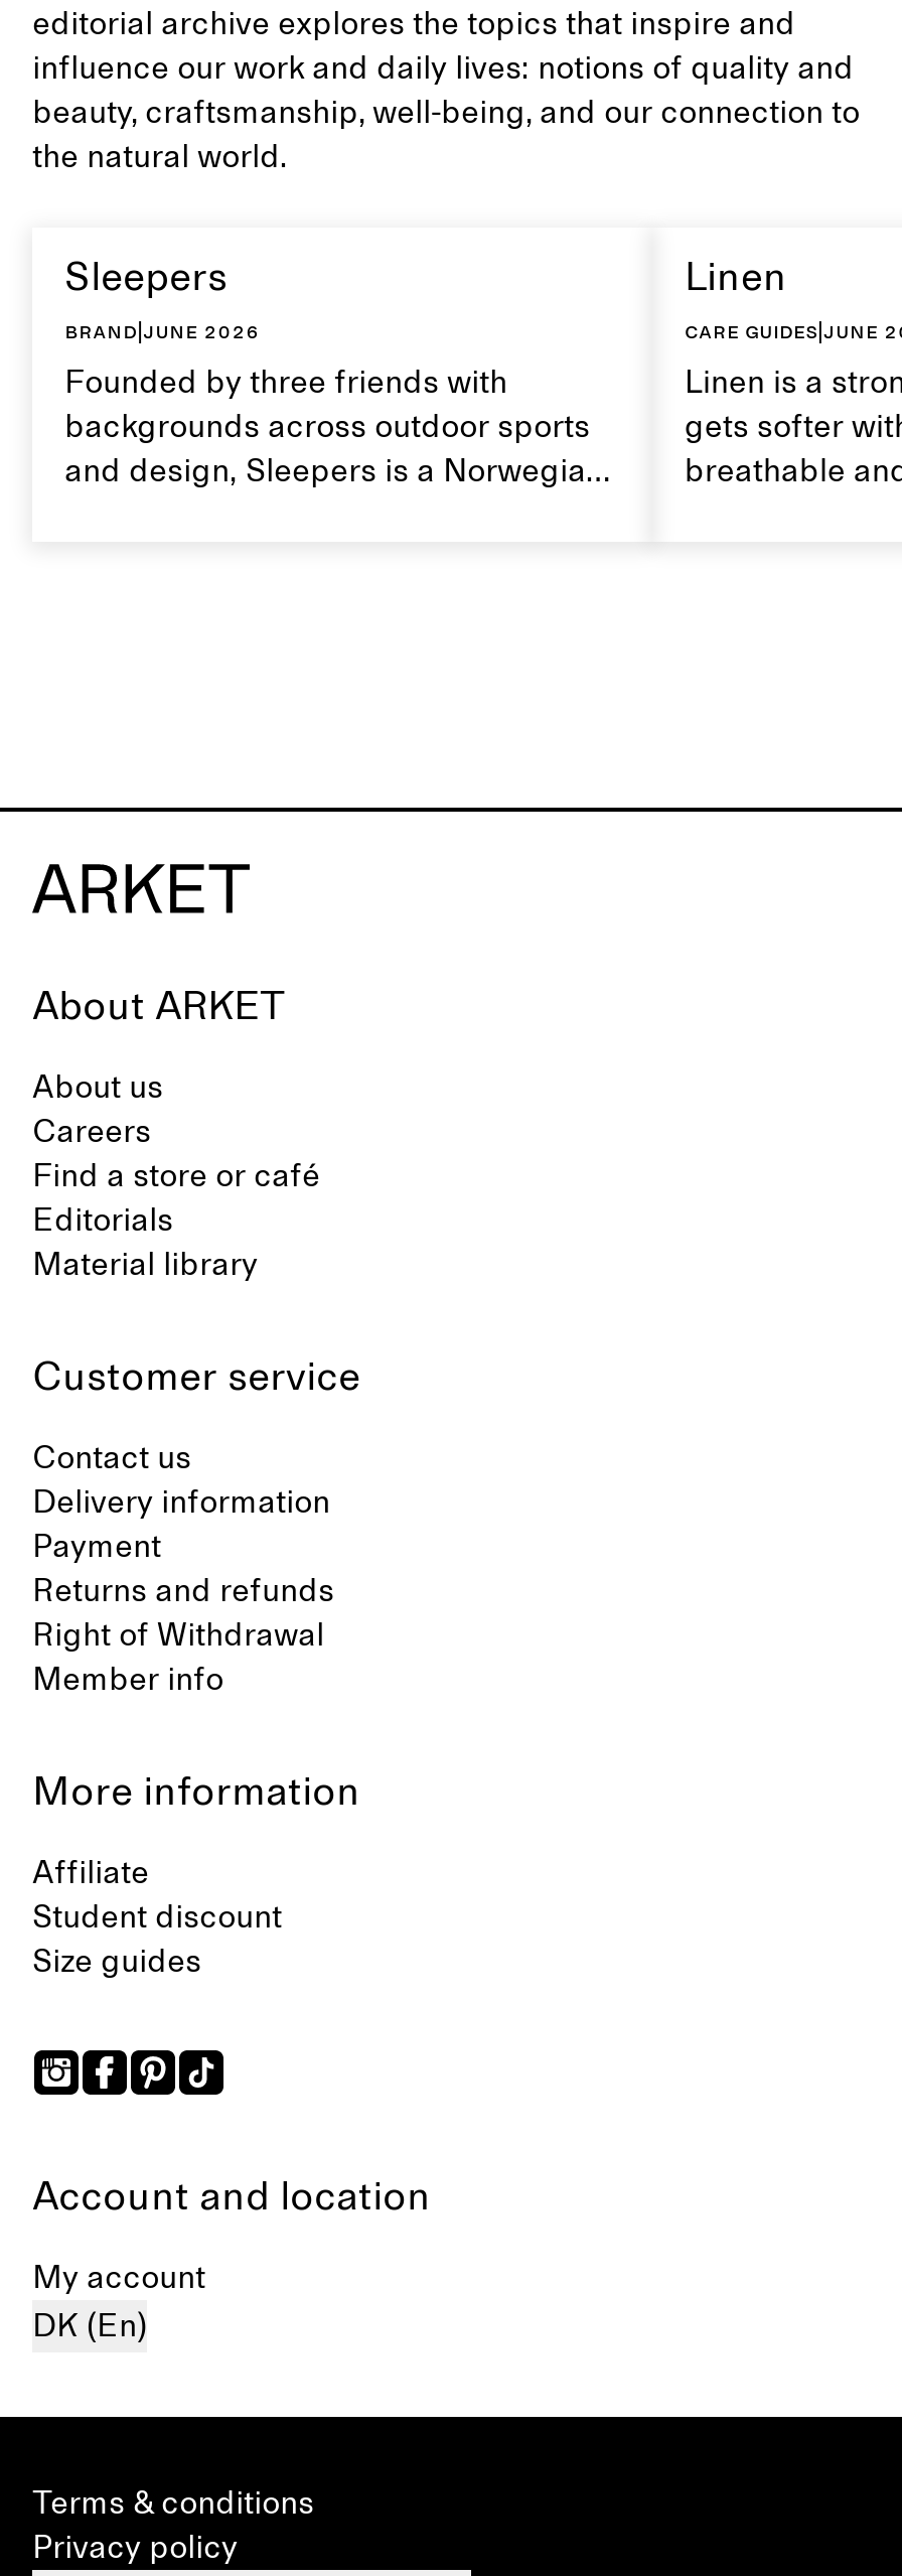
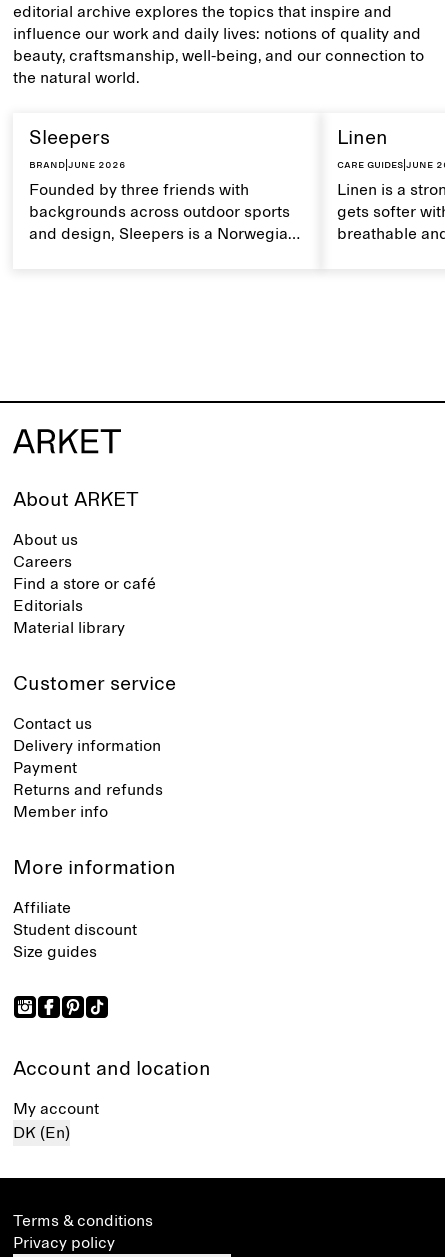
[32,1619,324,1652] Right of Withdrawal -> none

